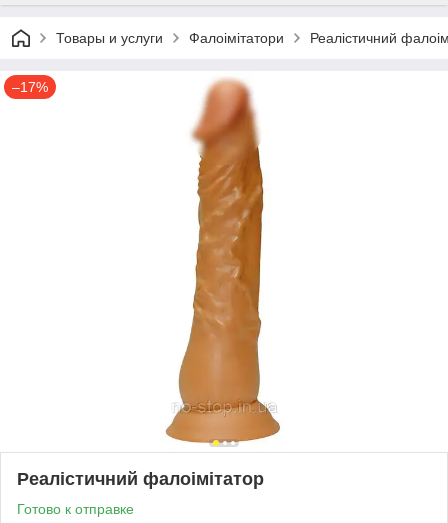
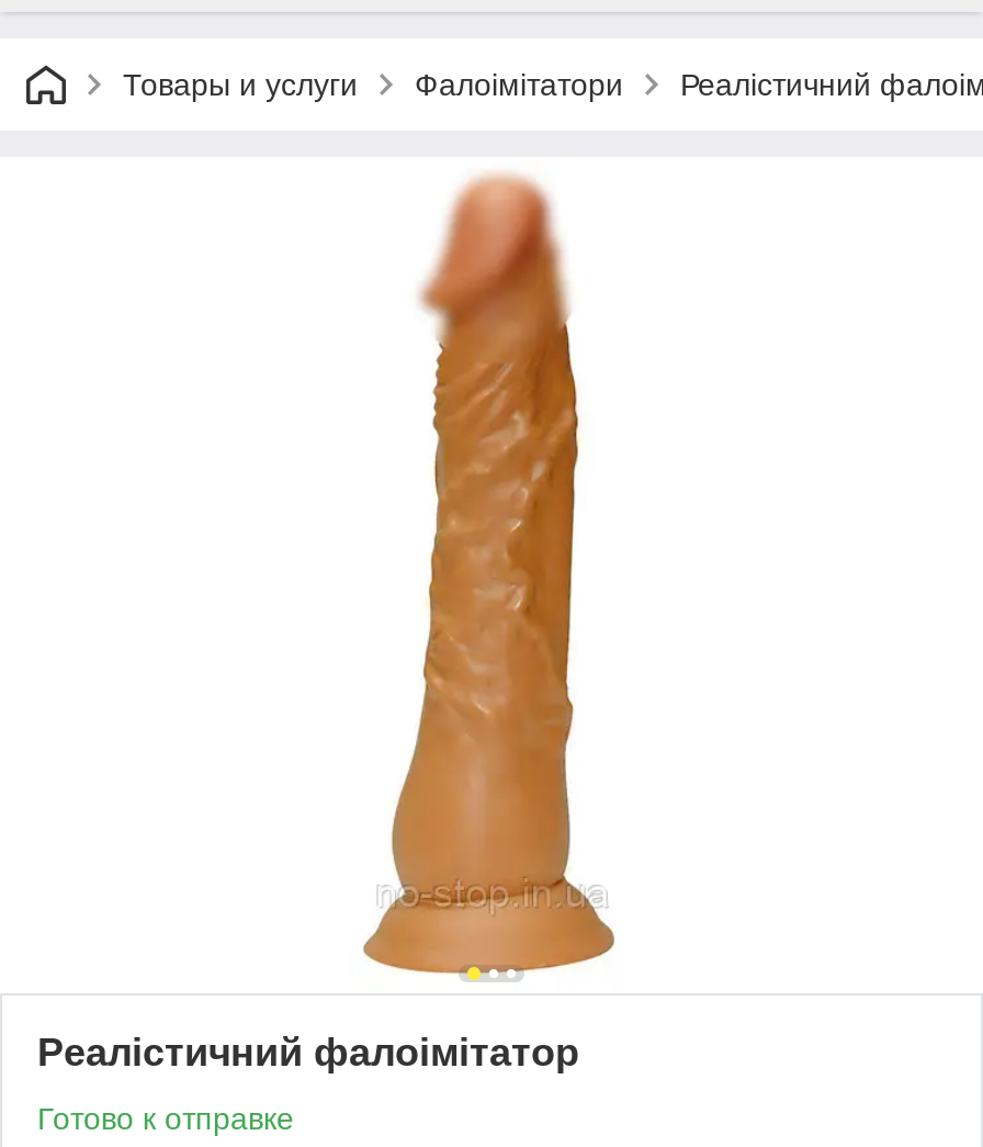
[12,79,48,95] –17% -> none

